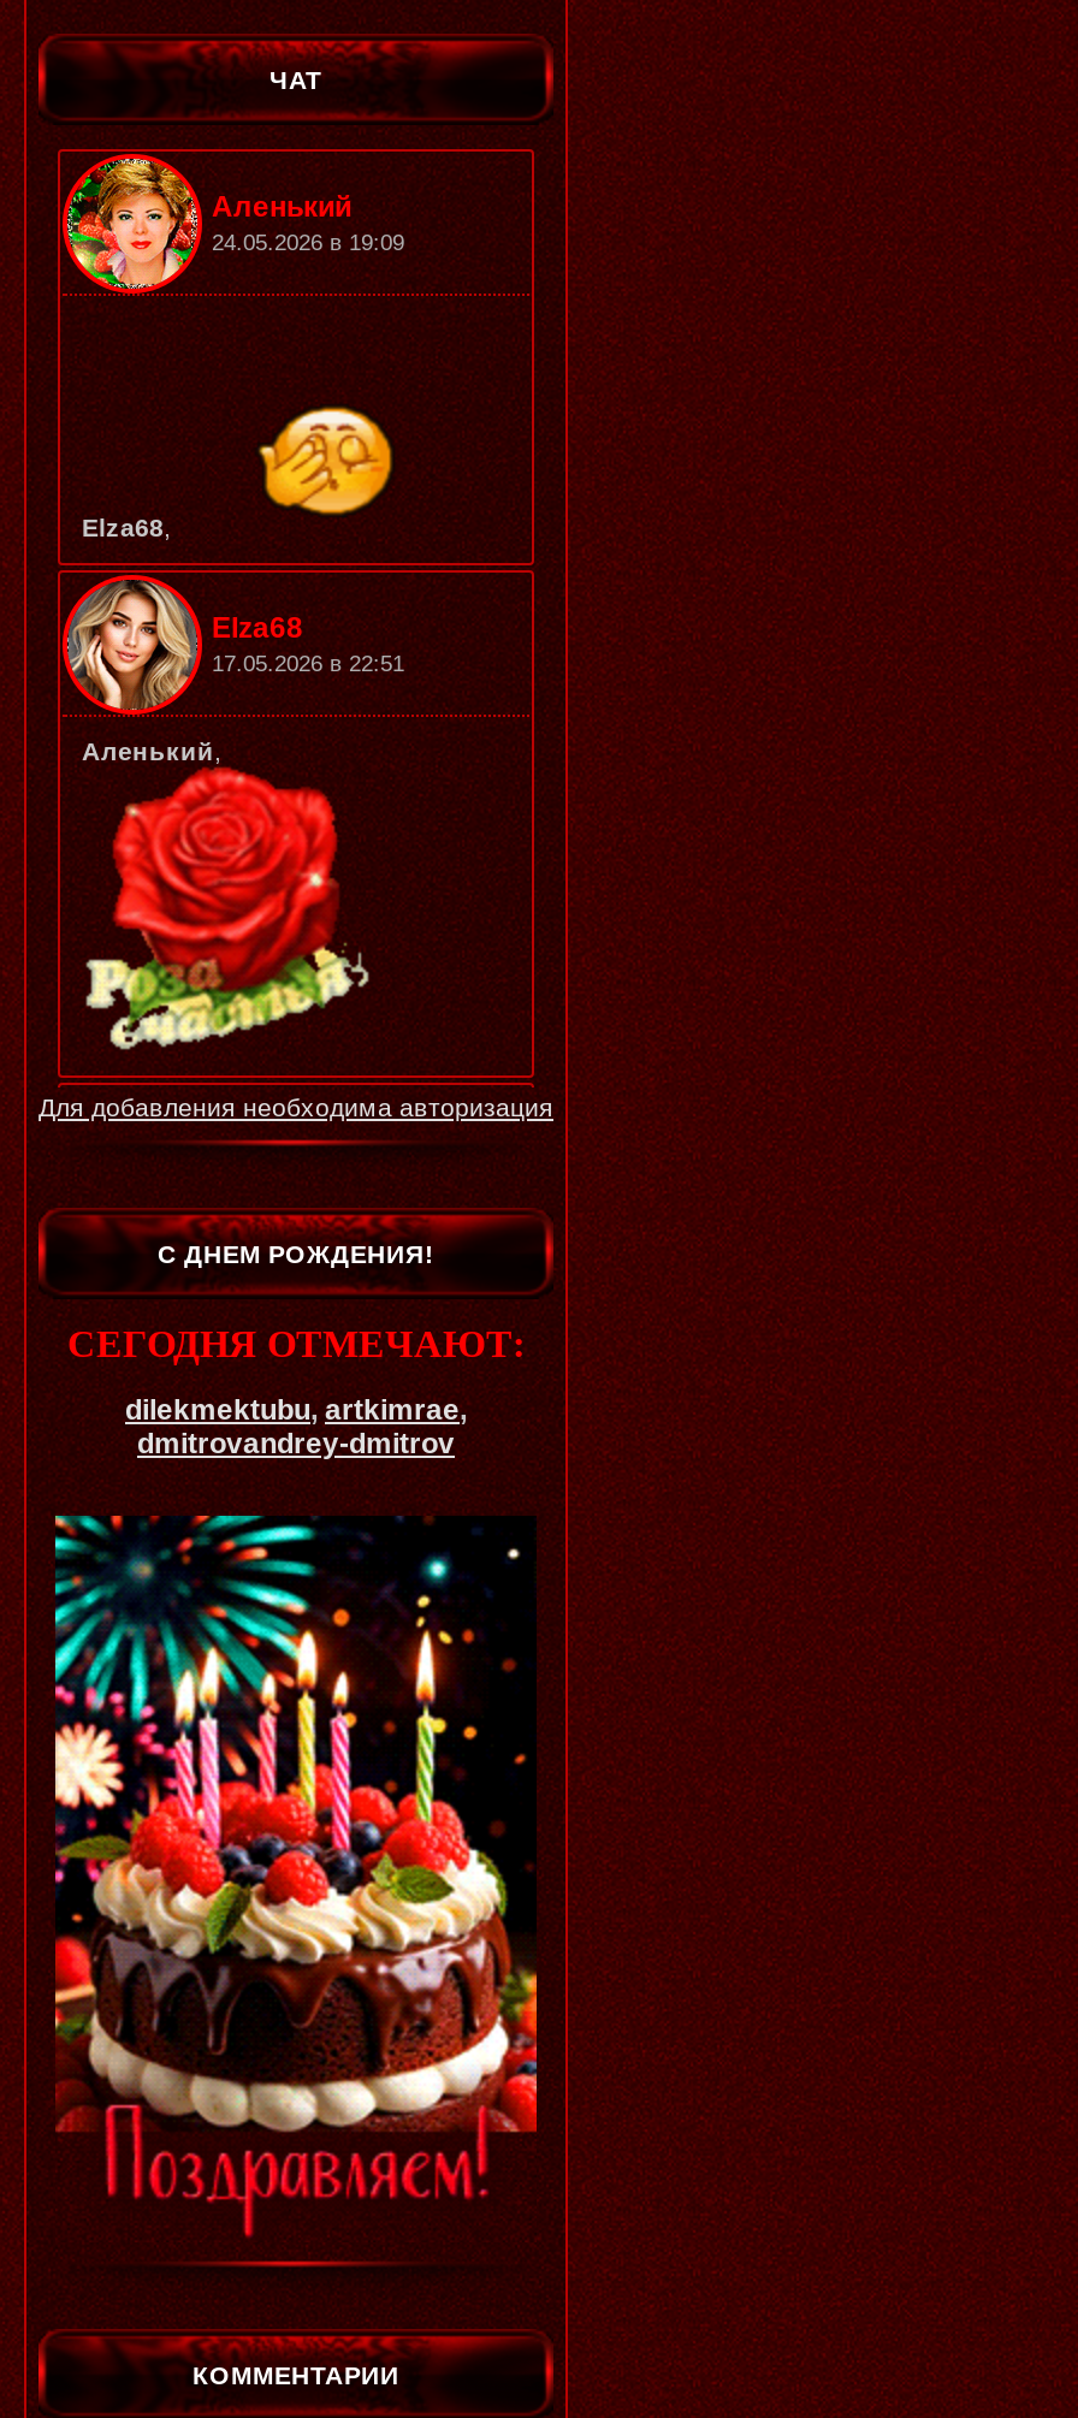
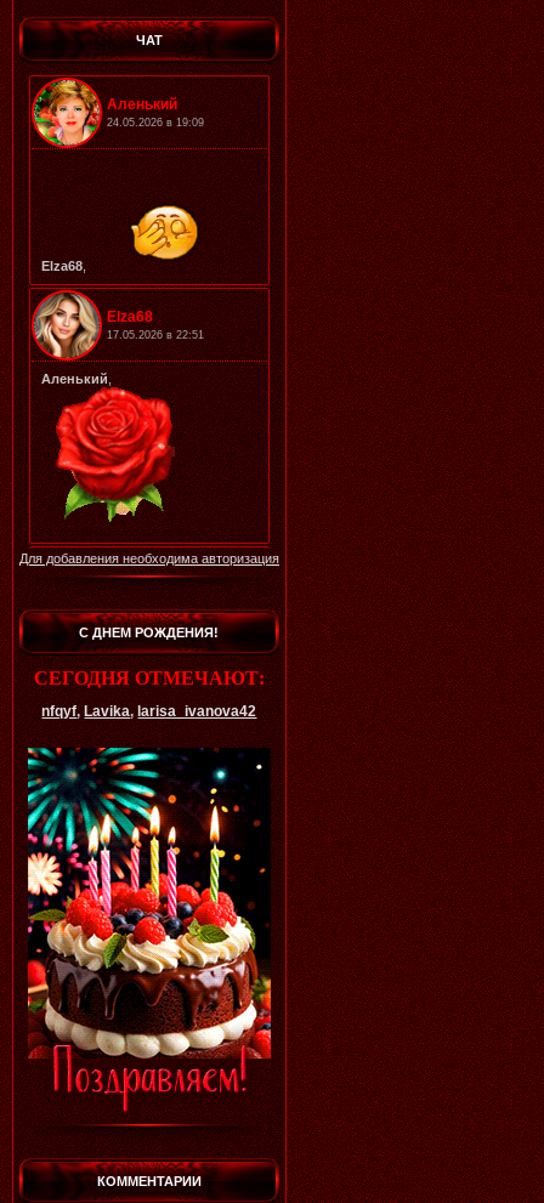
[84,946,371,1051] [image] -> [44,478,186,529] [image]
[125,1393,467,1460] dilekmektubu, artkimrae, | dmitrovandrey-dmitrov -> [42,703,257,720] nfqyf, Lavika, larisa_ivanova42

